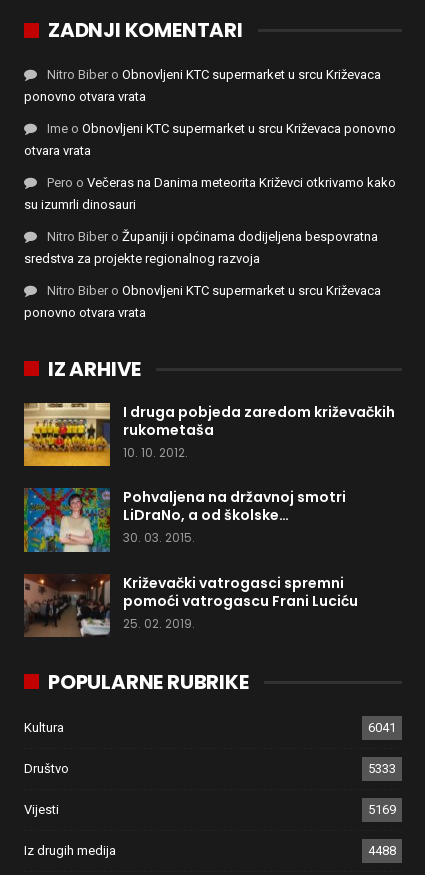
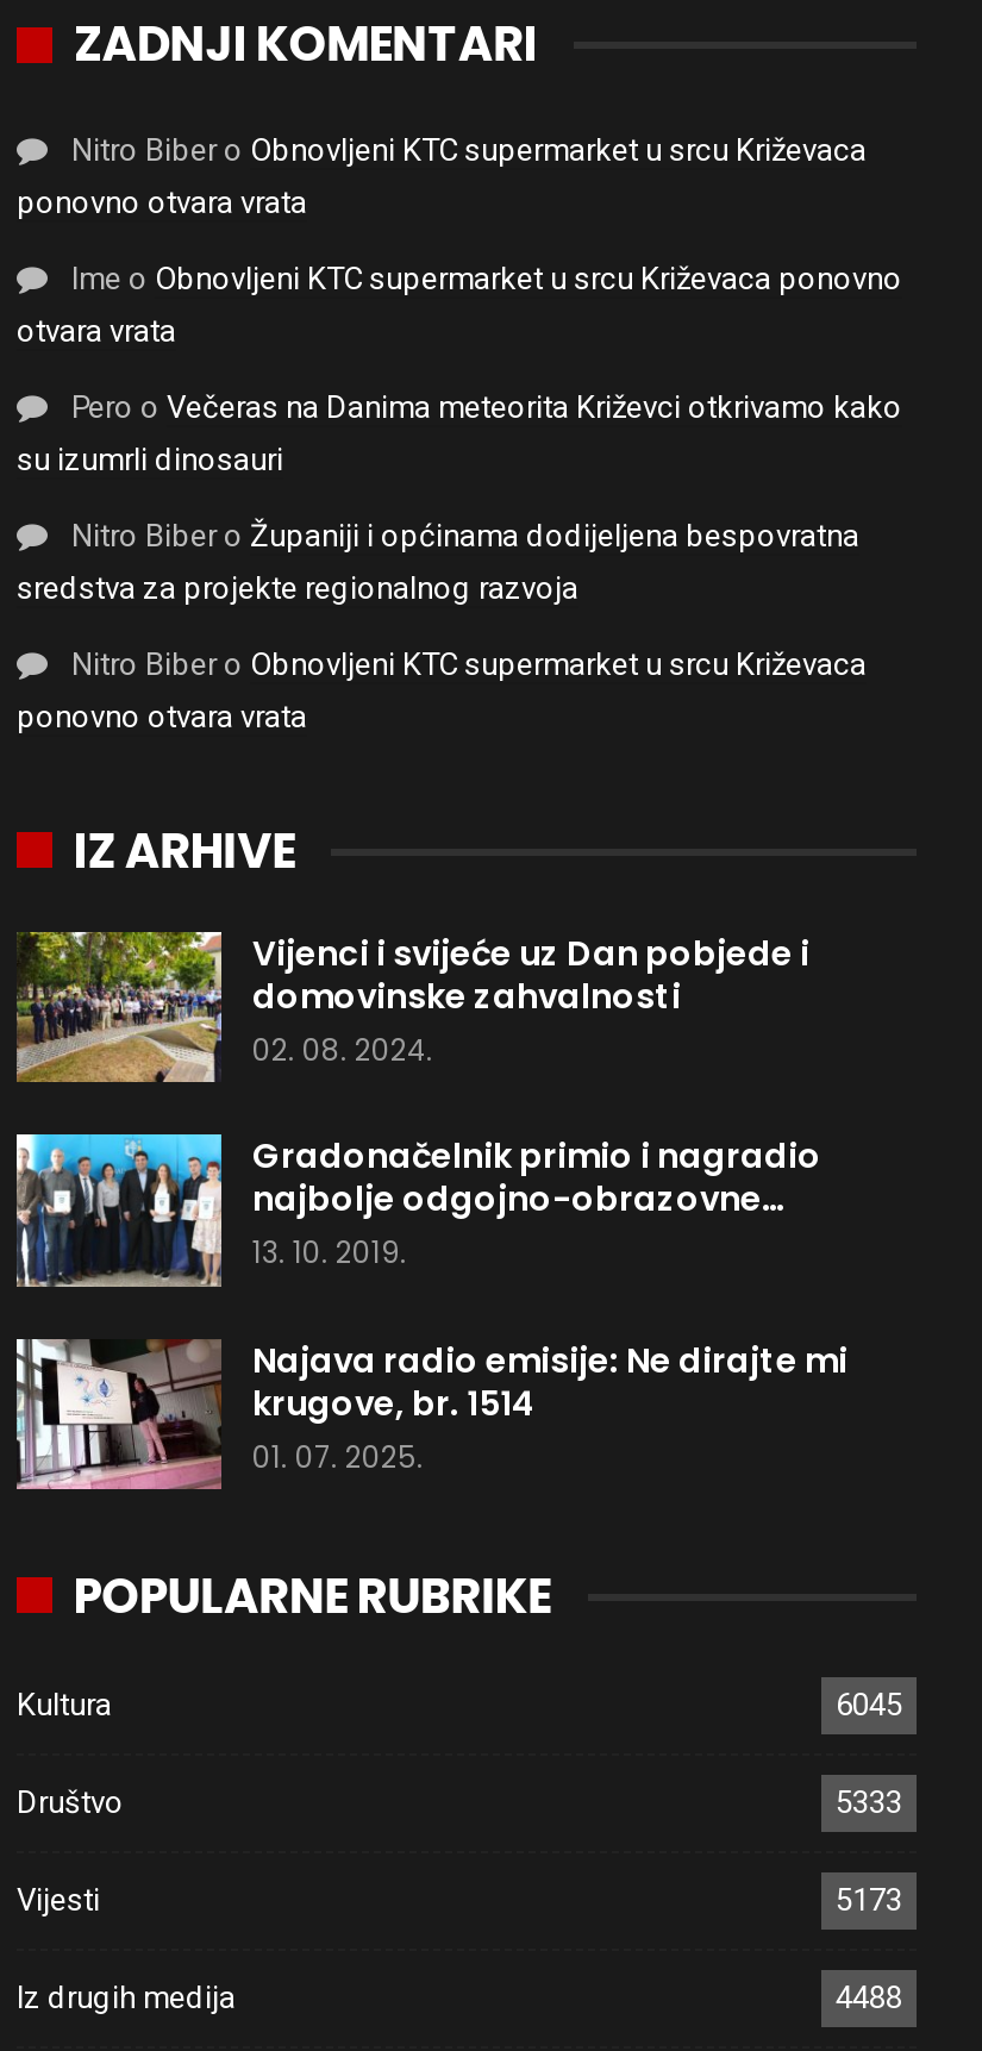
[23,401,395,467] [image] | I druga pobjeda zaredom križevačkih | rukometaša | 10. 10. 2012. -> [14,928,809,1084] [image] | Vijenci i svijeće uz Dan pobjede i | domovinske zahvalnosti | 02. 08. 2024.
[23,487,346,553] [image] | Pohvaljena na državnoj smotri | LiDraNo, a od školske… | 30. 03. 2015. -> [14,1132,821,1289] [image] | Gradonačelnik primio i nagradio | najbolje odgojno-obrazovne… | 13. 10. 2019.
[23,573,358,637] [image] | Križevački vatrogasci spremni | pomoći vatrogascu Frani Luciću | 25. 02. 2019. -> [14,1336,847,1492] [image] | Najava radio emisije: Ne dirajte mi | krugove, br. 1514 | 01. 07. 2025.
[368,720,396,735] 6041 -> [836,1686,902,1722] 6045
[368,802,396,817] 5169 -> [836,1881,902,1917] 5173

